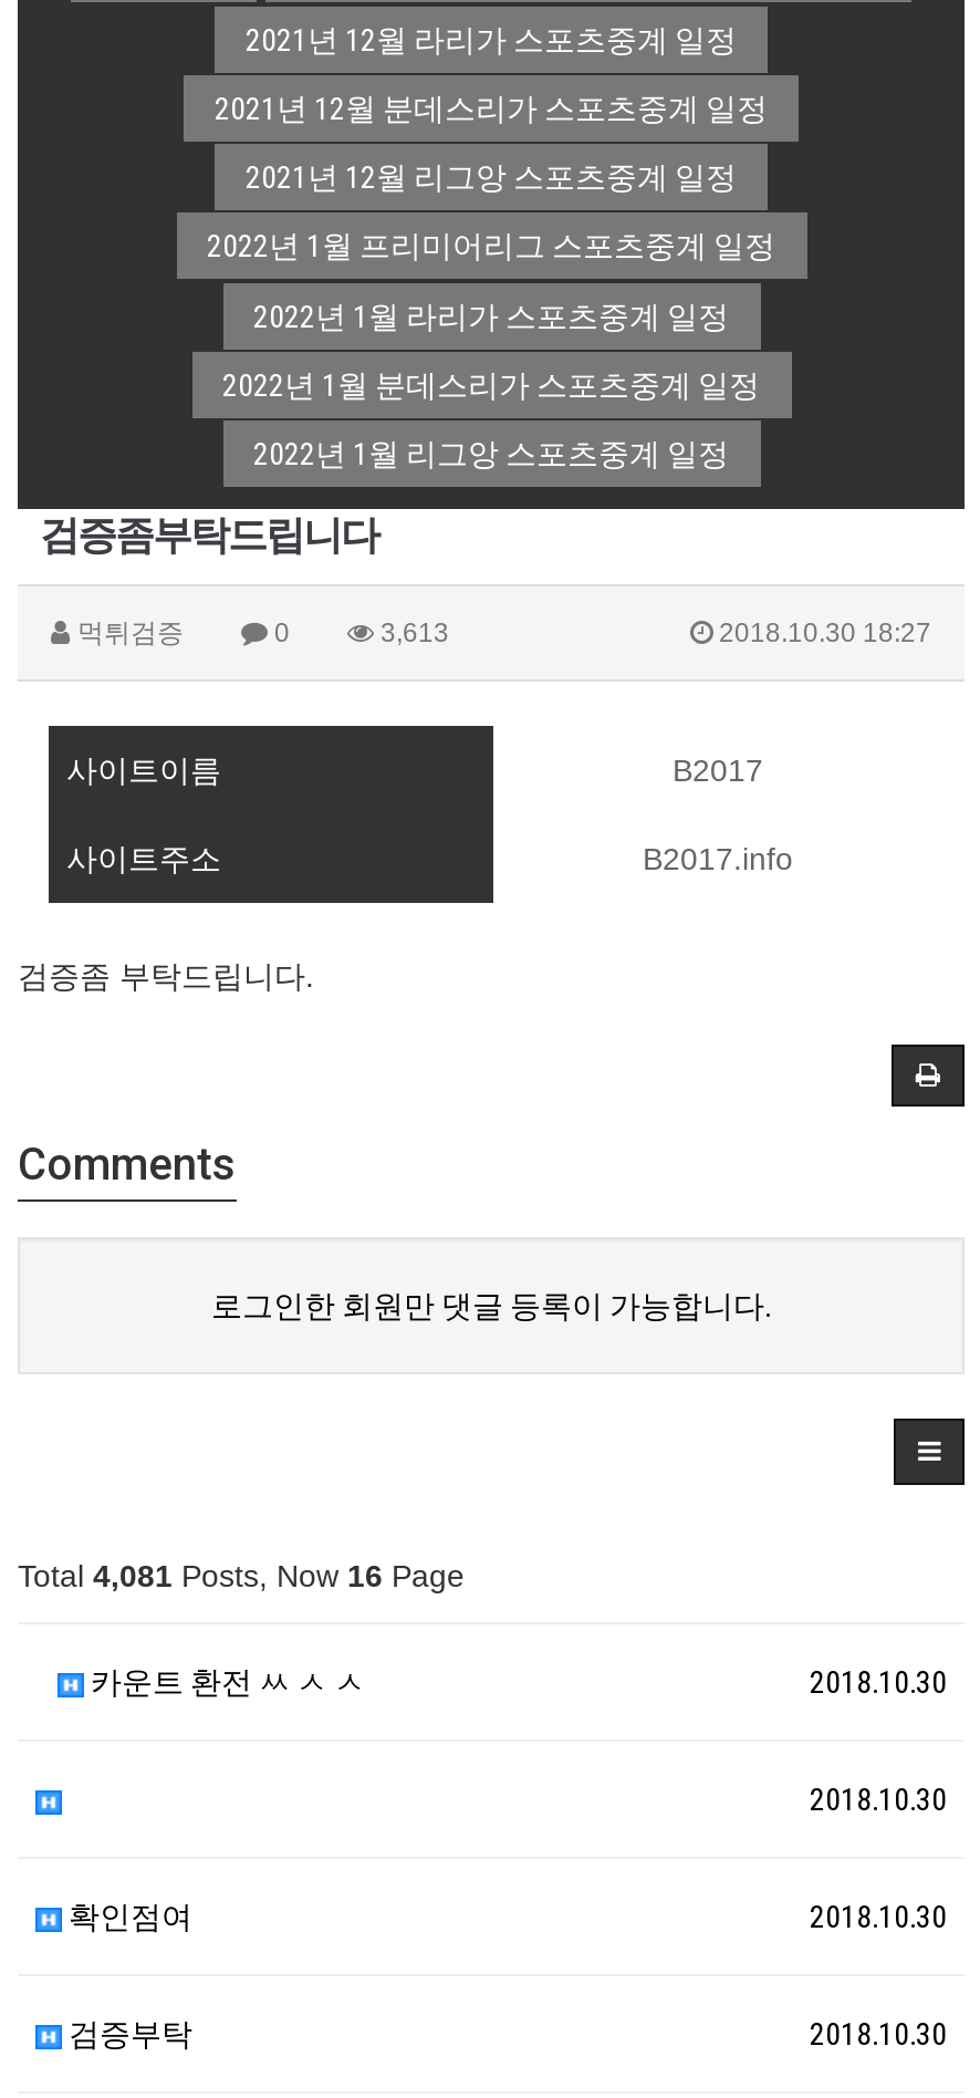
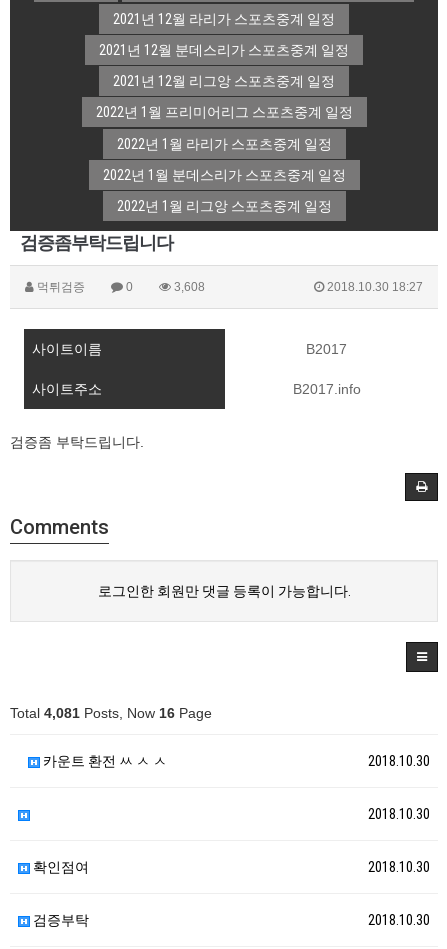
[374,618,449,649] 3,613 -> [171,280,205,294] 3,608

